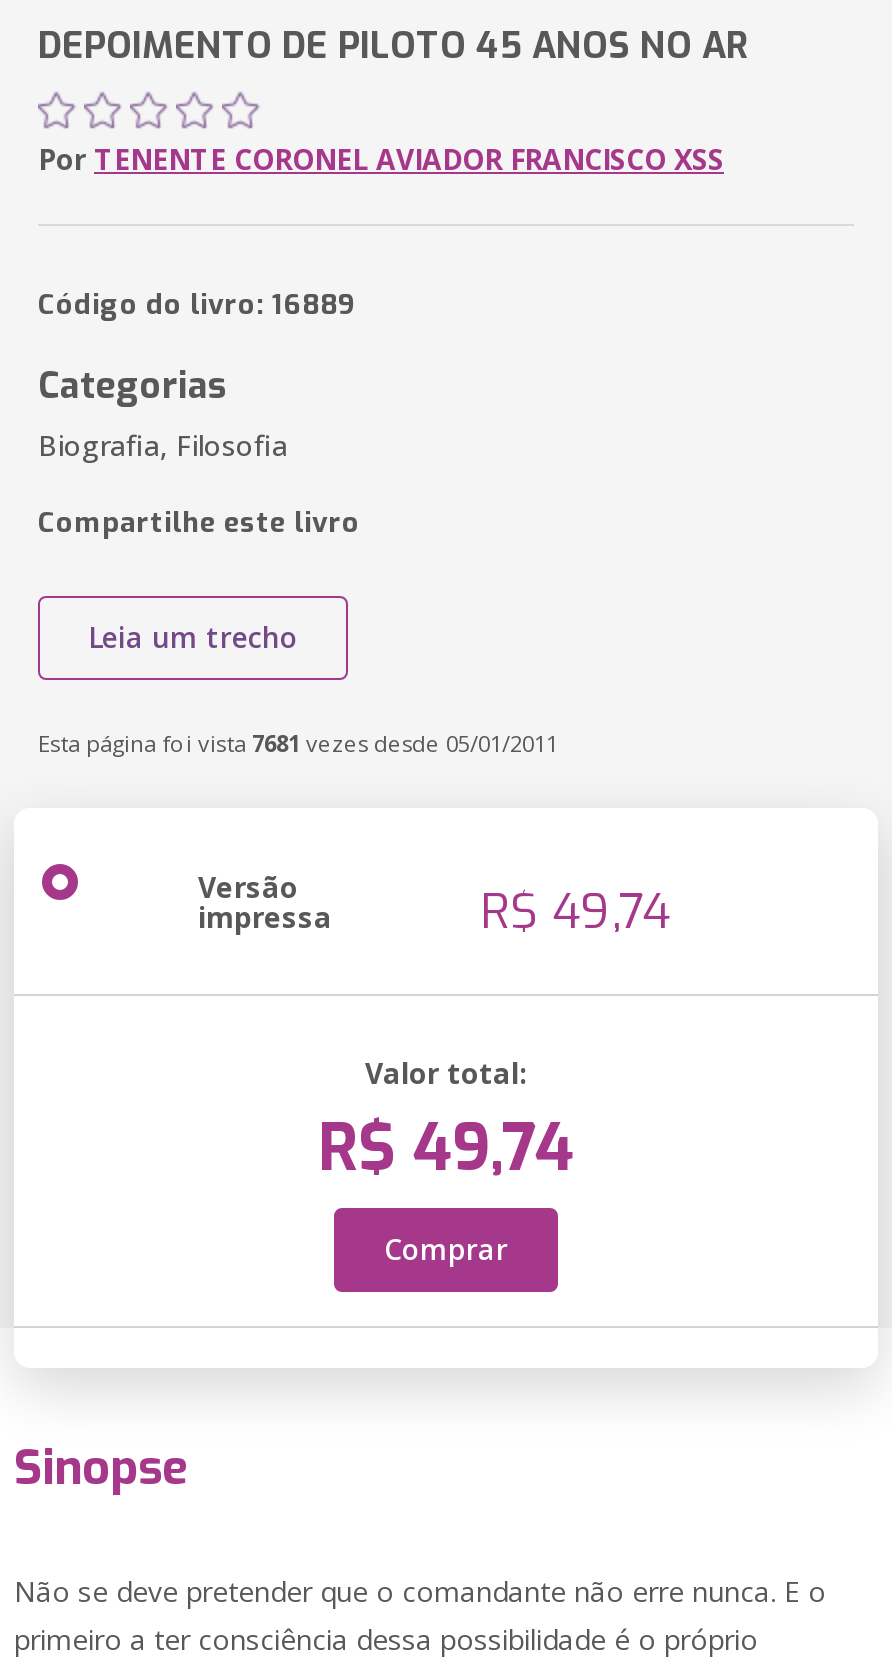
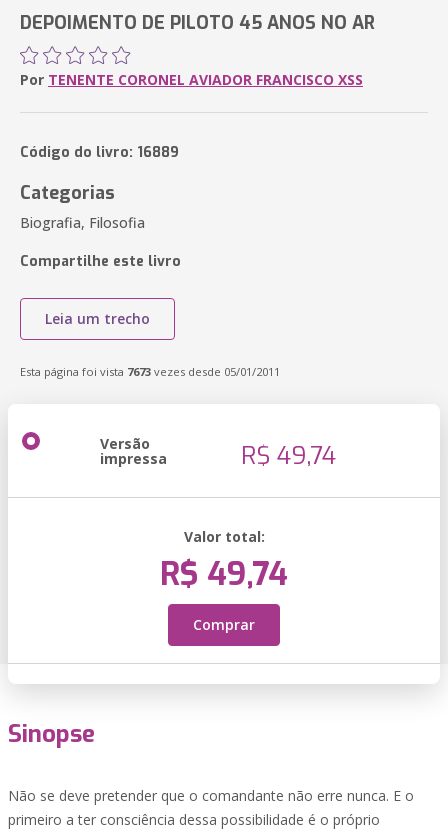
[38,728,558,758] Esta página foi vista 7681 vezes desde 05/01/2011 -> [20,364,280,379] Esta página foi vista 7673 vezes desde 05/01/2011

